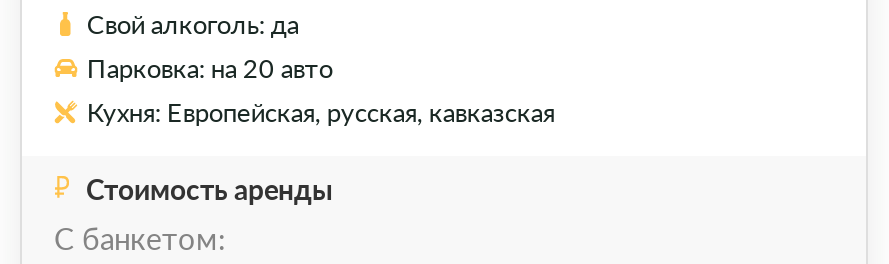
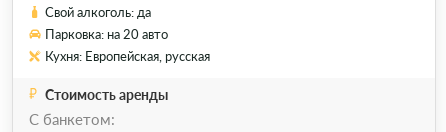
[87,96,555,128] Кухня: Европейская, русская, кавказская -> [45,48,210,64] Кухня: Европейская, русская

